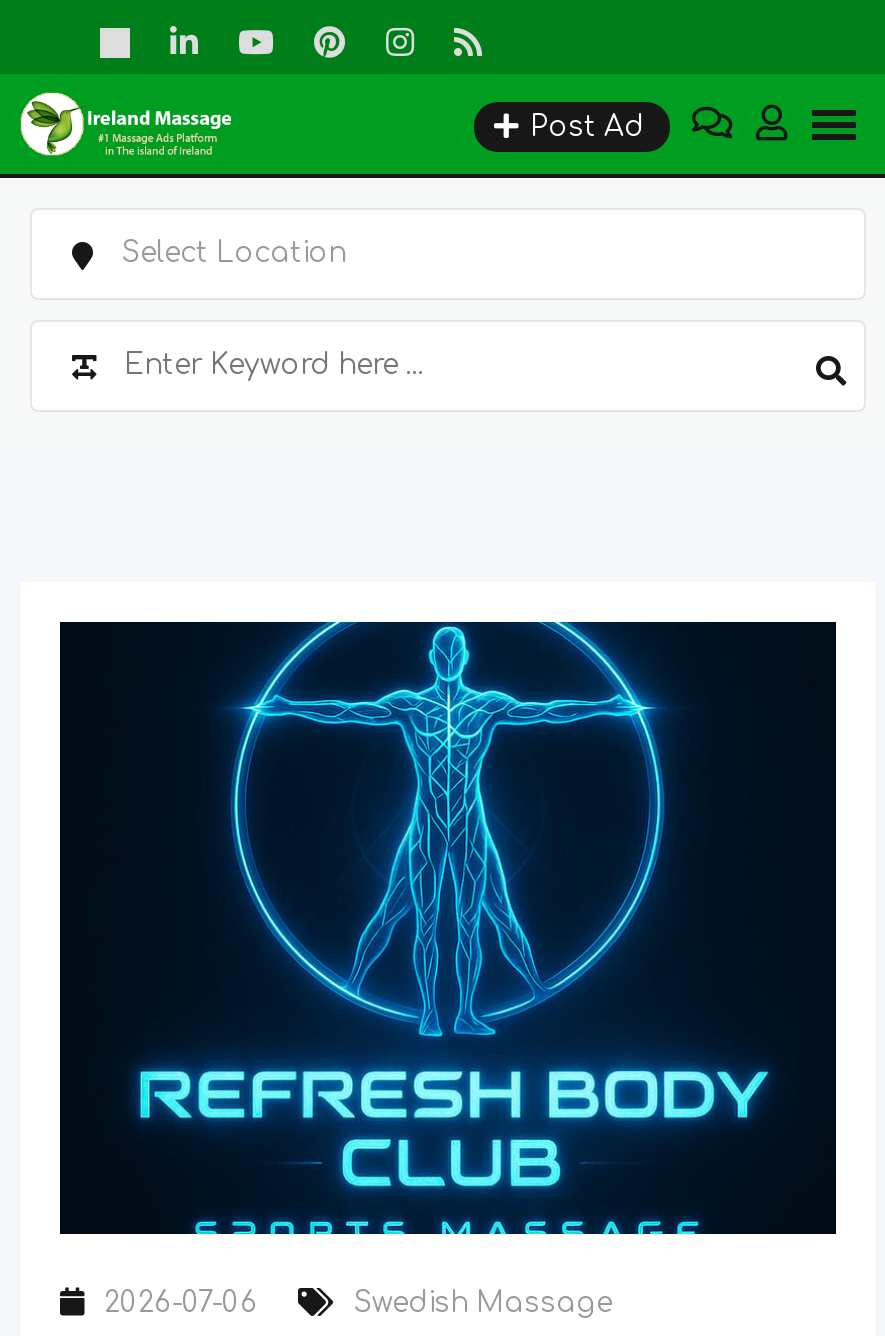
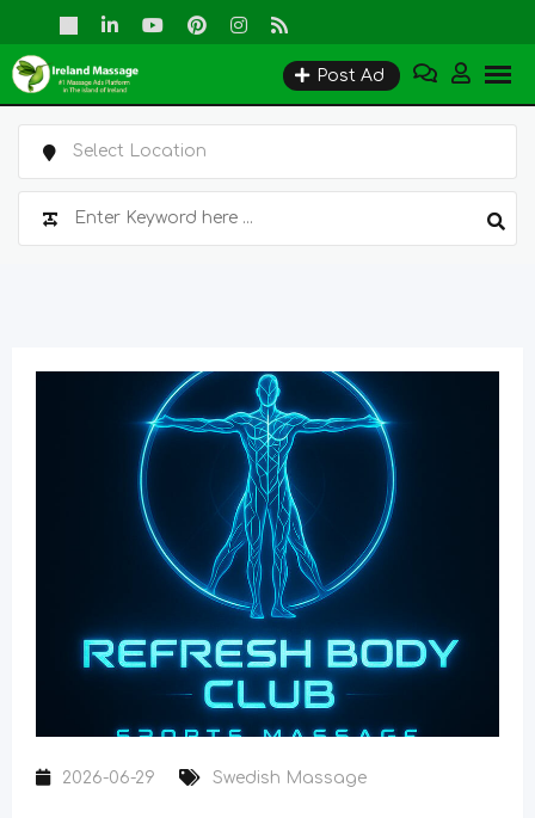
[104,1287,258,1317] 2026-07-06 -> [62,769,155,786] 2026-06-29

